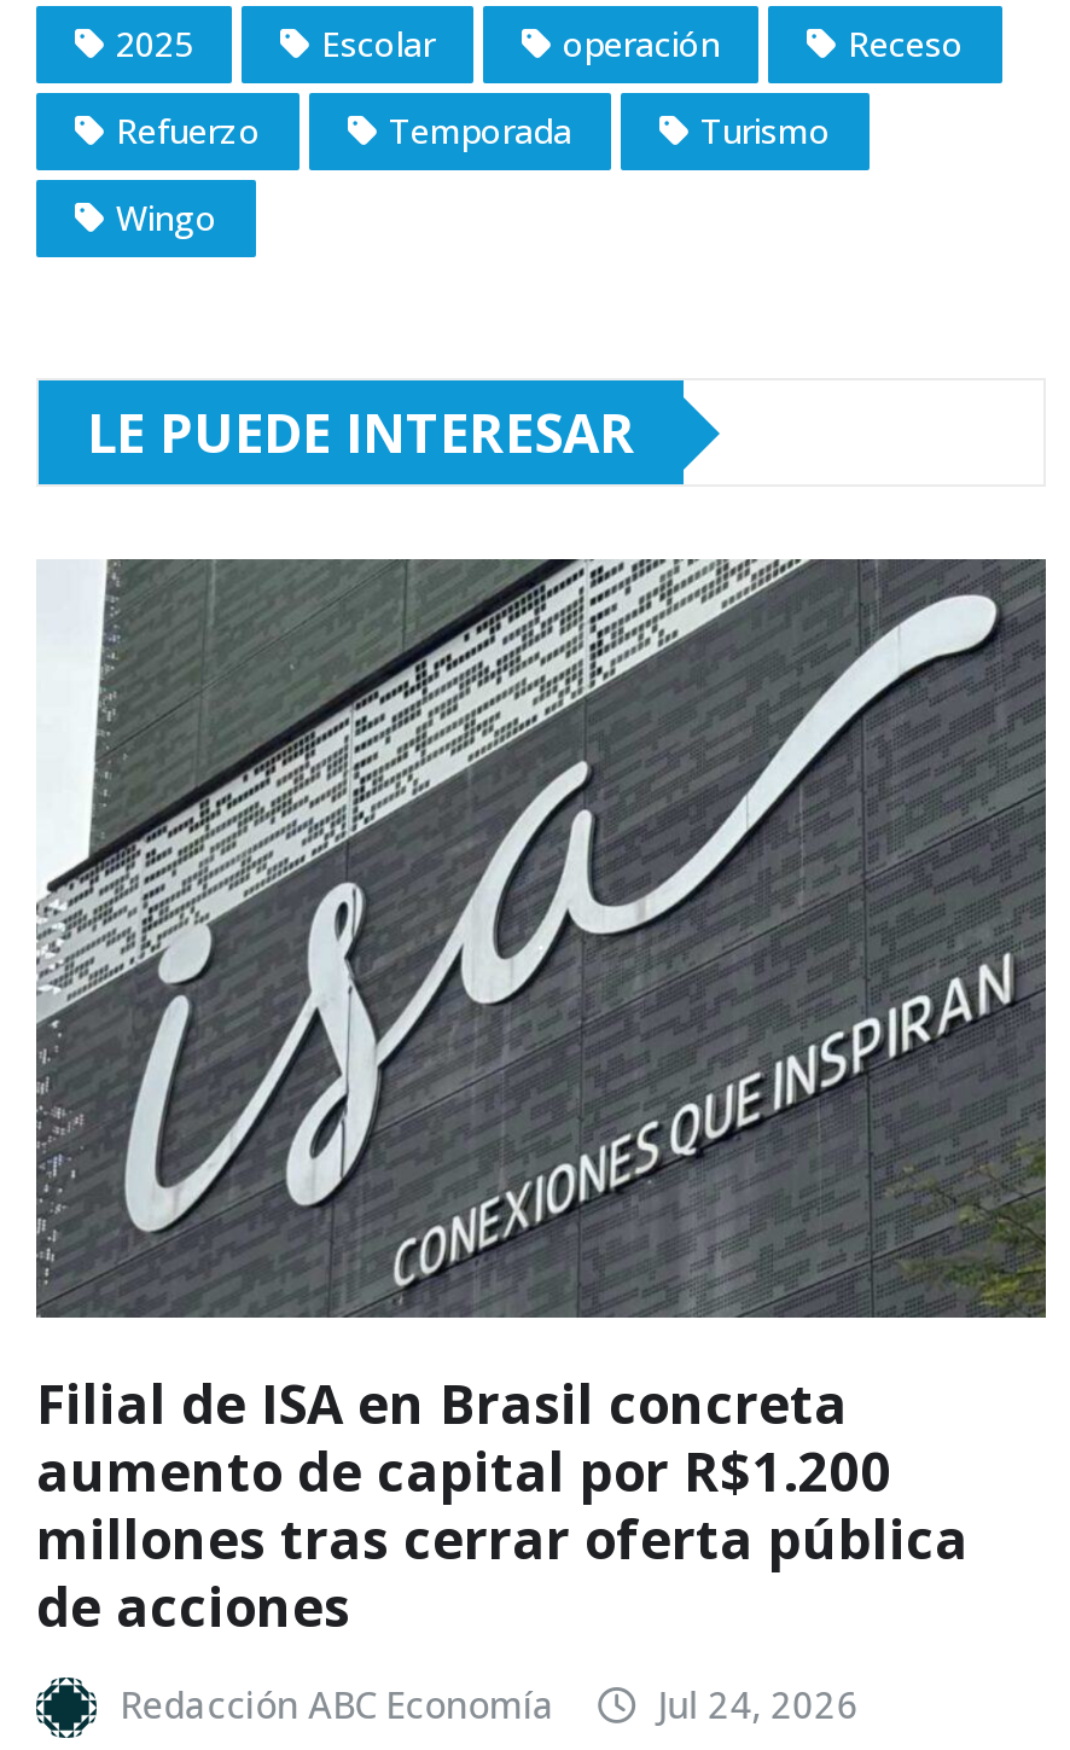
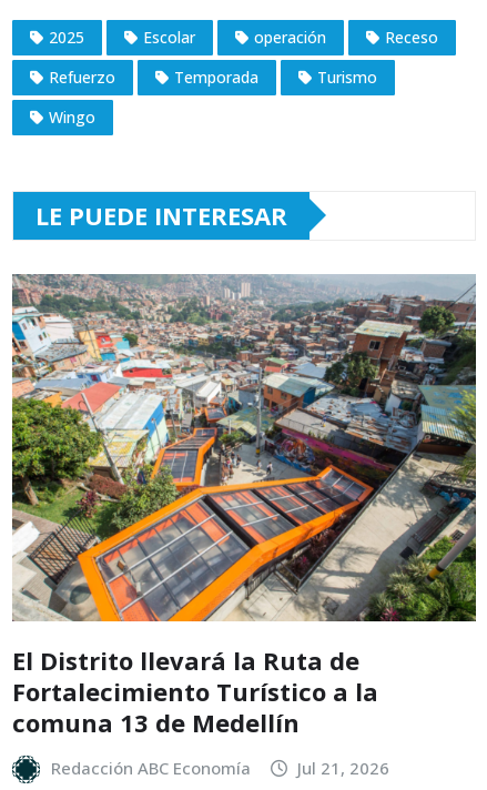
[34,557,1046,1641] [image] | Filial de ISA en Brasil concreta | aumento de capital por R$1.200 | millones tras cerrar oferta pública | de acciones -> [11,273,476,739] [image] | El Distrito llevará la Ruta de | Fortalecimiento Turístico a la | comuna 13 de Medellín
[657,1680,858,1728] Jul 24, 2026 -> [298,757,390,779] Jul 21, 2026

